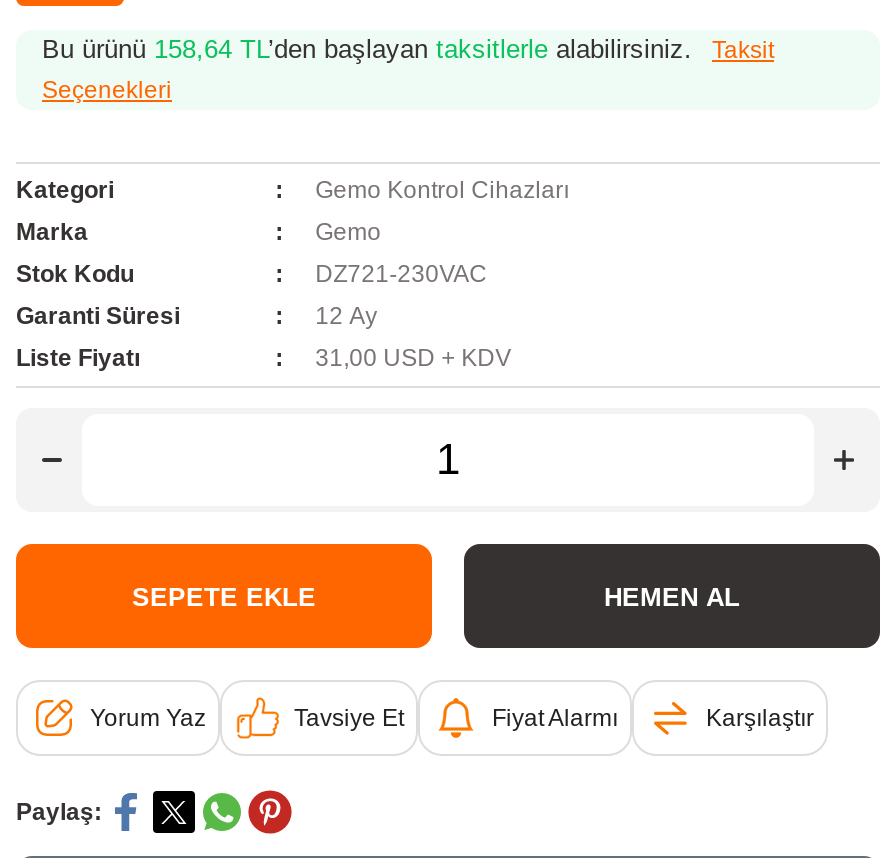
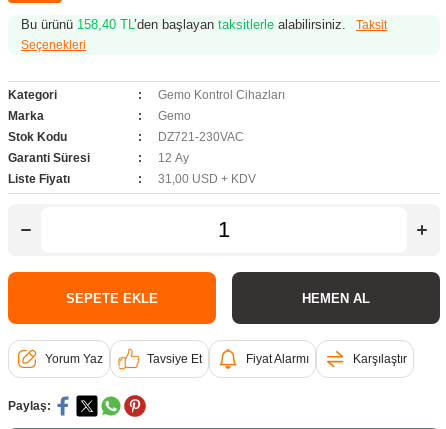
[42,34,774,64] Bu ürünü 158,64 TL’den başlayan taksitlerle alabilirsiniz. Taksit -> [21,17,387,32] Bu ürünü 158,40 TL’den başlayan taksitlerle alabilirsiniz. Taksit

